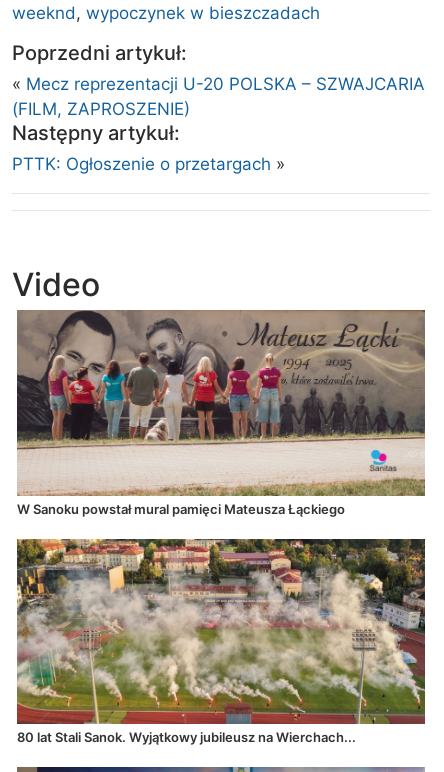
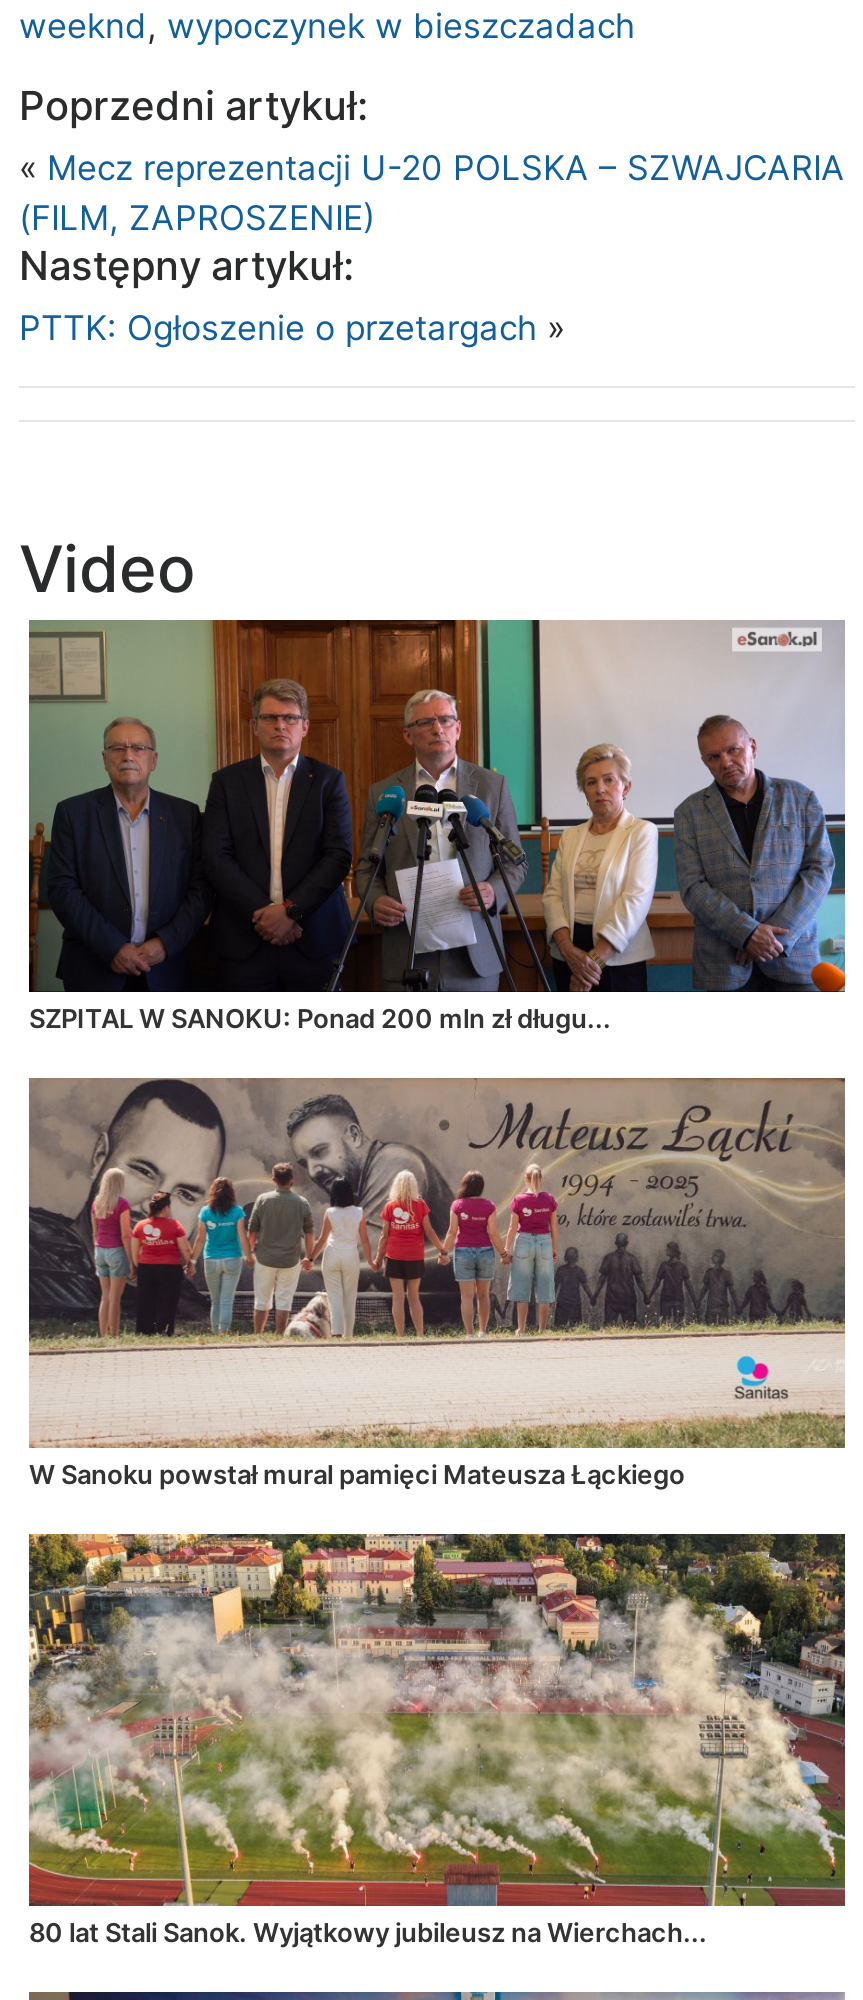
none -> [27,618,847,1033] [image] | SZPITAL W SANOKU: Ponad 200 mln zł długu...

